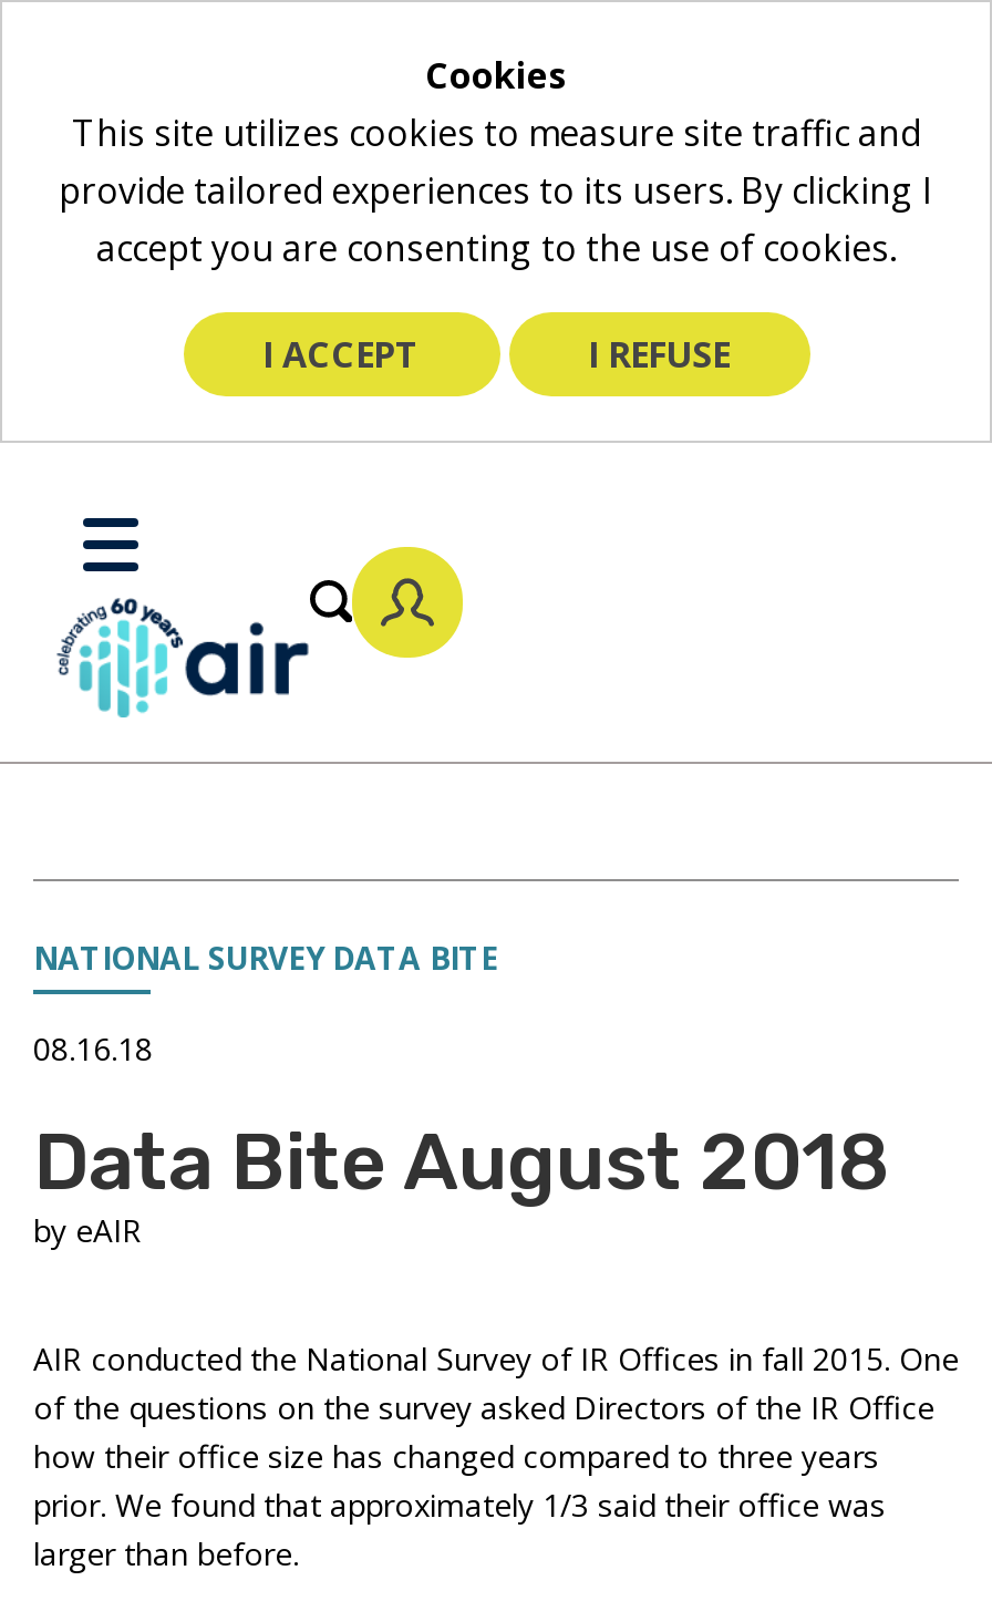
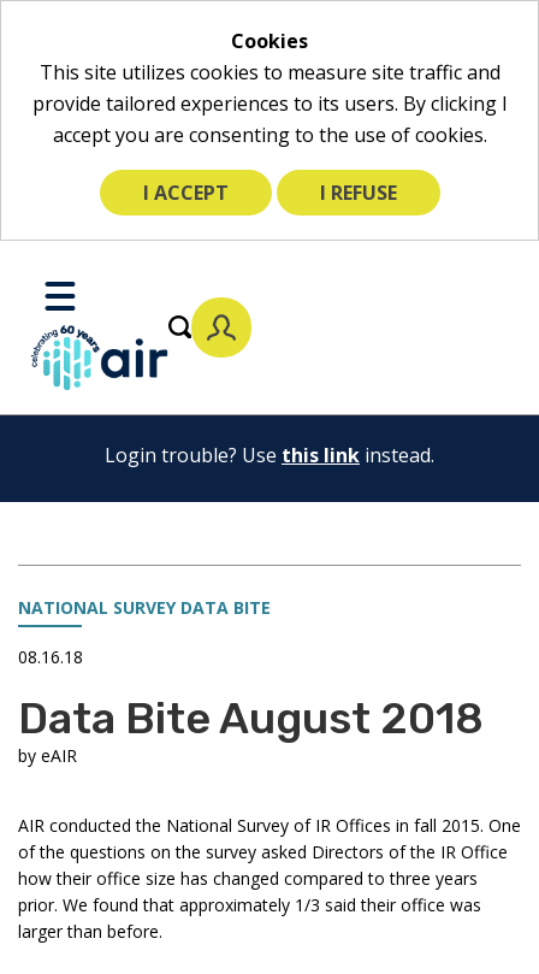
none -> [105,441,434,468] Login trouble? Use this link instead.

